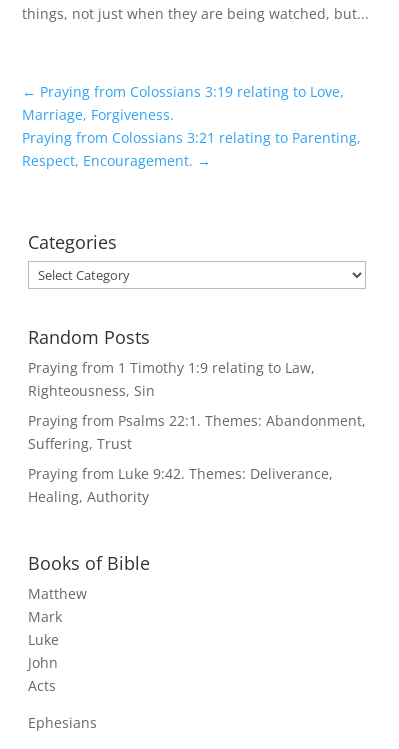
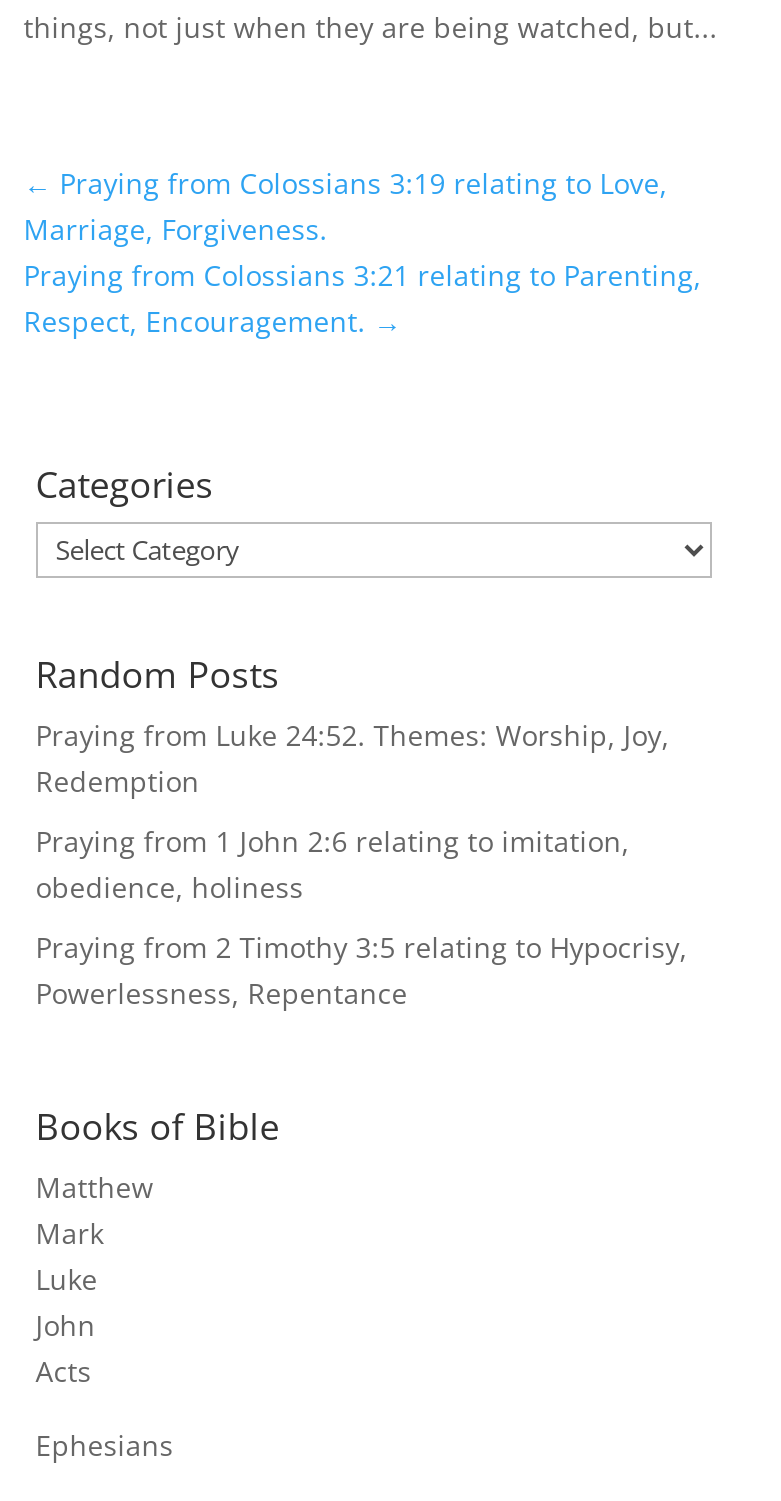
[28,358,315,400] Praying from 1 Timothy 1:9 relating to Law, | Righteousness, Sin -> [36,716,670,800] Praying from Luke 24:52. Themes: Worship, Joy, | Redemption
[28,411,366,453] Praying from Psalms 22:1. Themes: Abandonment, | Suffering, Trust -> [36,822,630,906] Praying from 1 John 2:6 relating to imitation, | obedience, holiness
[28,464,333,506] Praying from Luke 9:42. Themes: Deliverance, | Healing, Authority -> [36,928,688,1012] Praying from 2 Timothy 3:5 relating to Hypocrisy, | Powerlessness, Repentance

